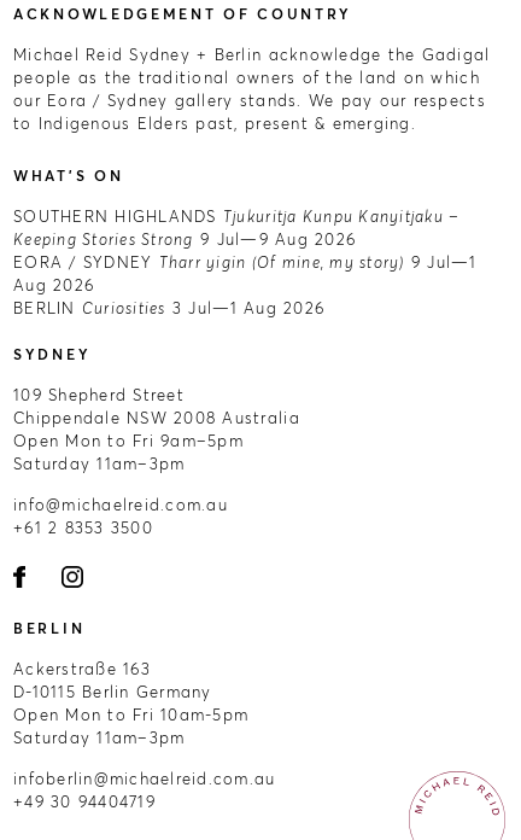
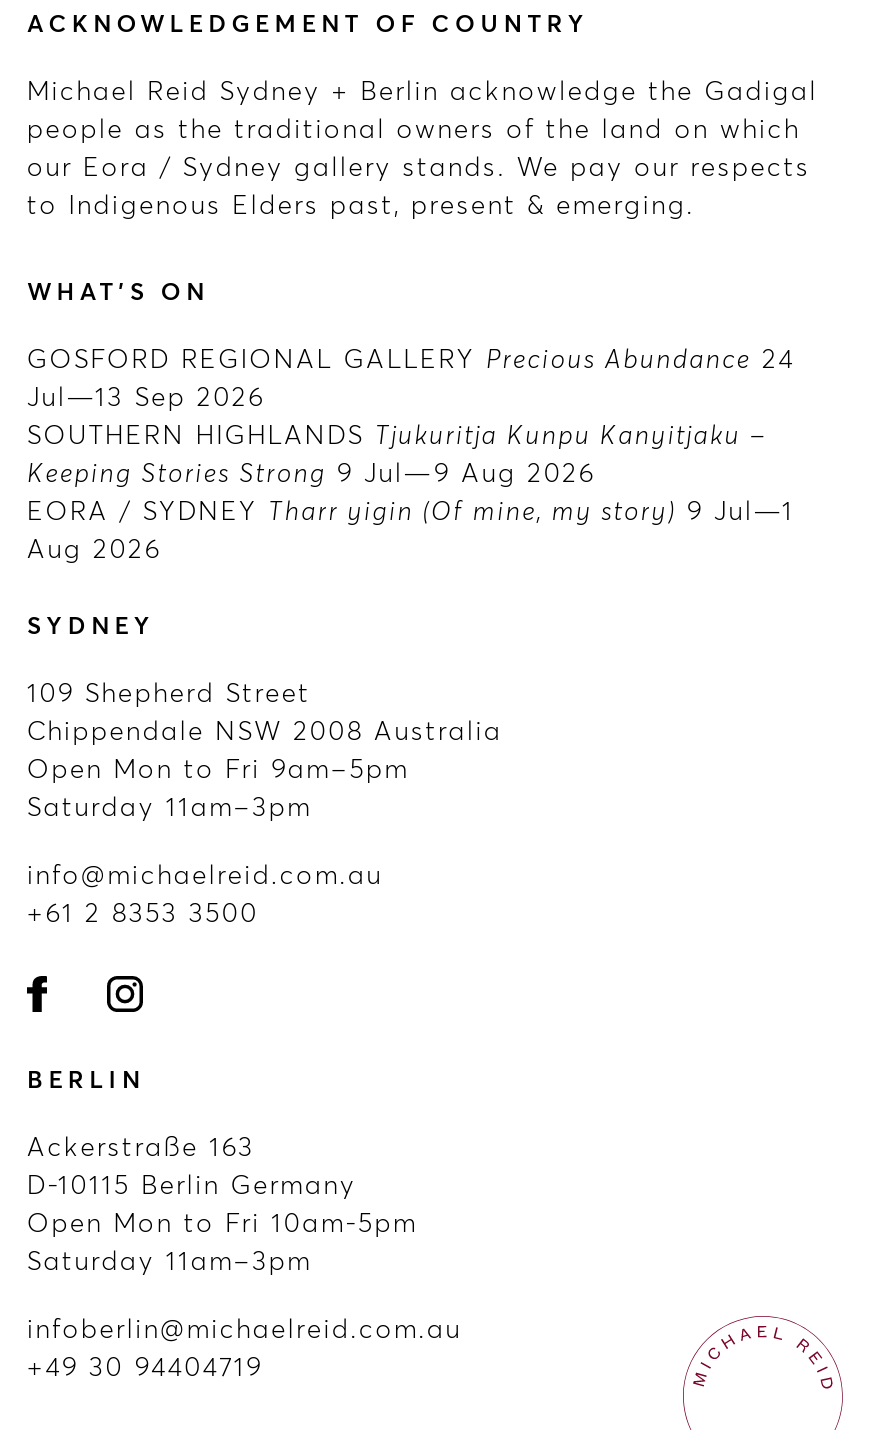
none -> [27,343,795,413] GOSFORD REGIONAL GALLERY Precious Abundance 24 | Jul—13 Sep 2026
moved [13,207,476,295] -> [27,419,795,565]: SOUTHERN HIGHLANDS Tjukuritja Kunpu Kanyitjaku – | Keeping Stories Strong 9 Jul—9 Aug 2026 | EORA / SYDNEY Tharr yigin (Of mine, my story) 9 Jul—1 | Aug 2026
[13,299,325,318] BERLIN Curiosities 3 Jul—1 Aug 2026 -> none

